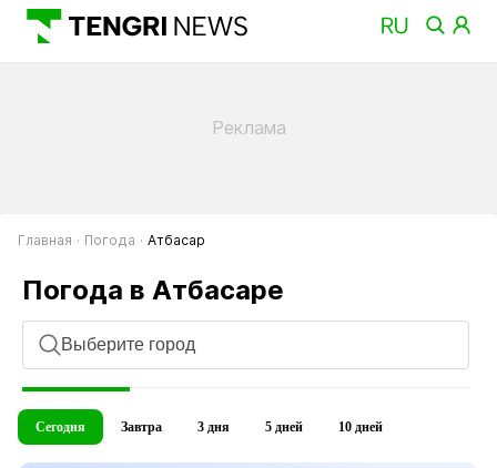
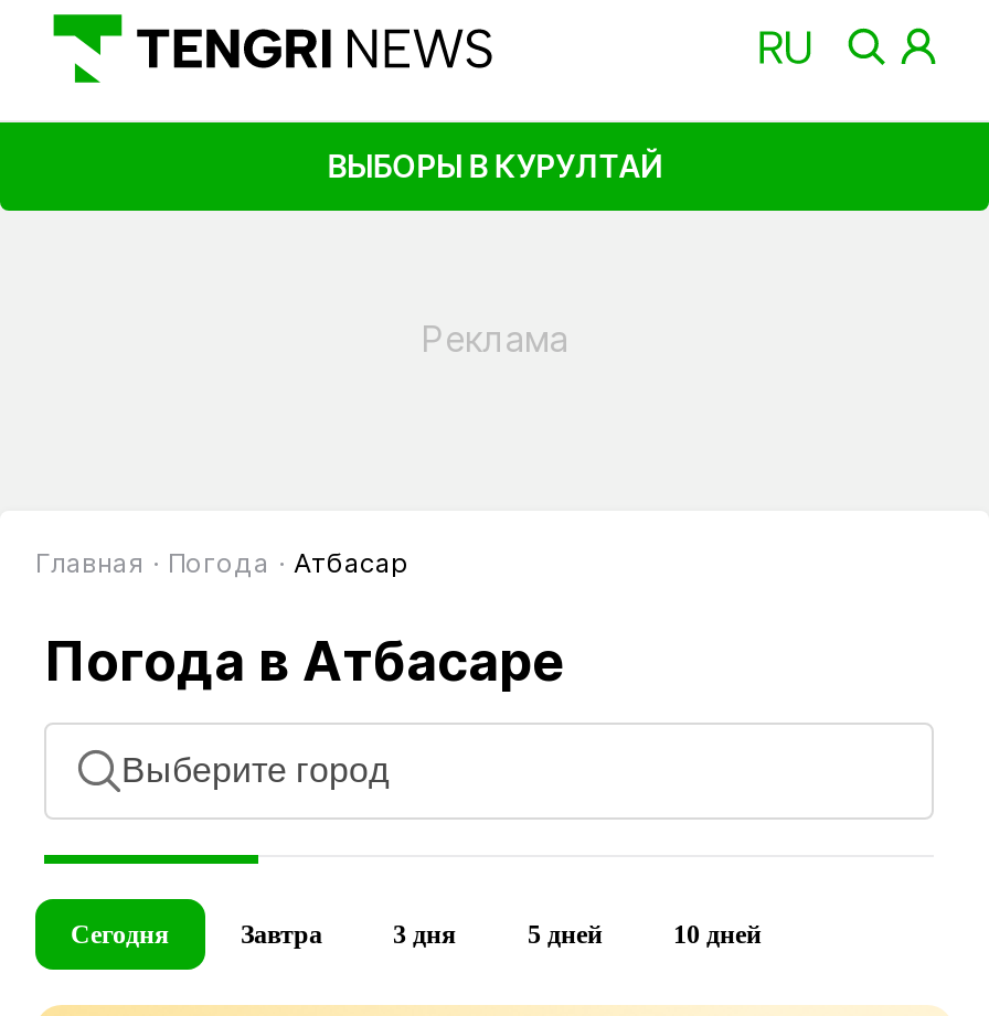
none -> [327,146,662,184] ВЫБОРЫ В КУРУЛТАЙ

